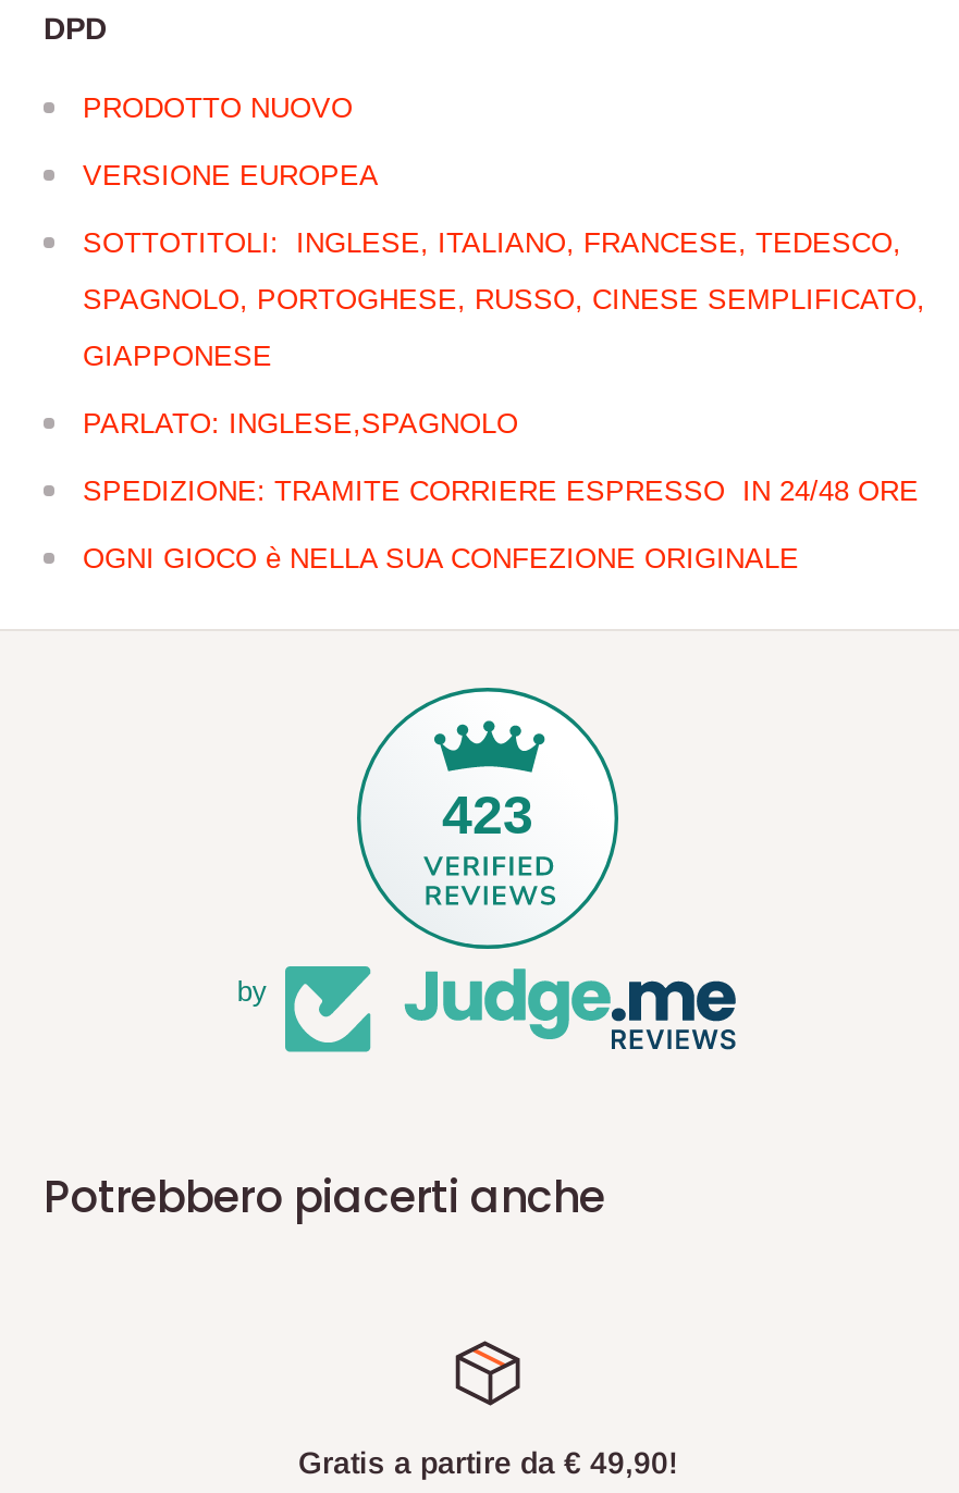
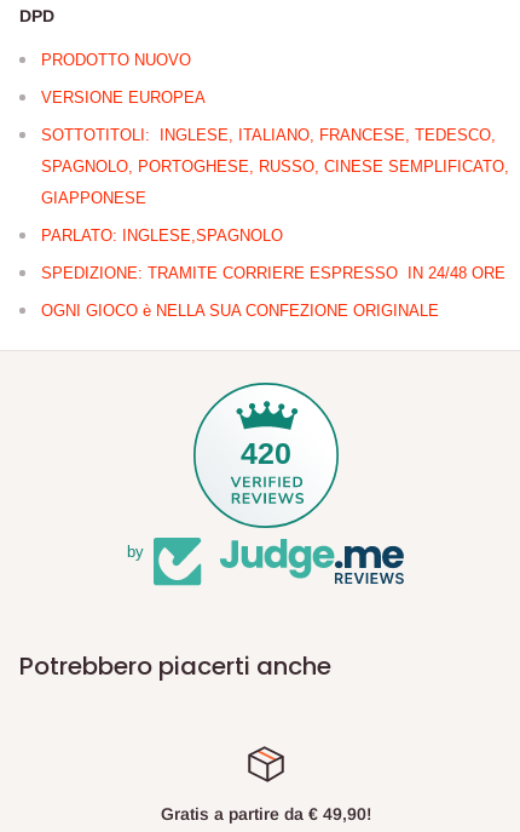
[442,784,533,845] 423 -> [241,436,291,470] 420

